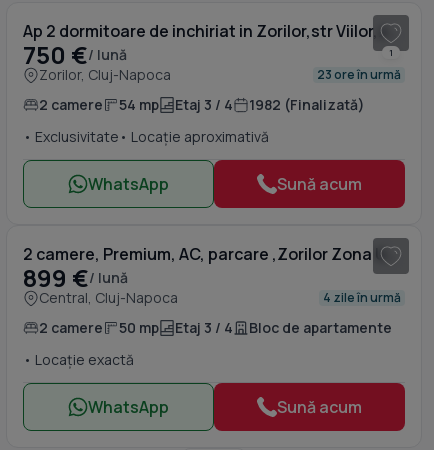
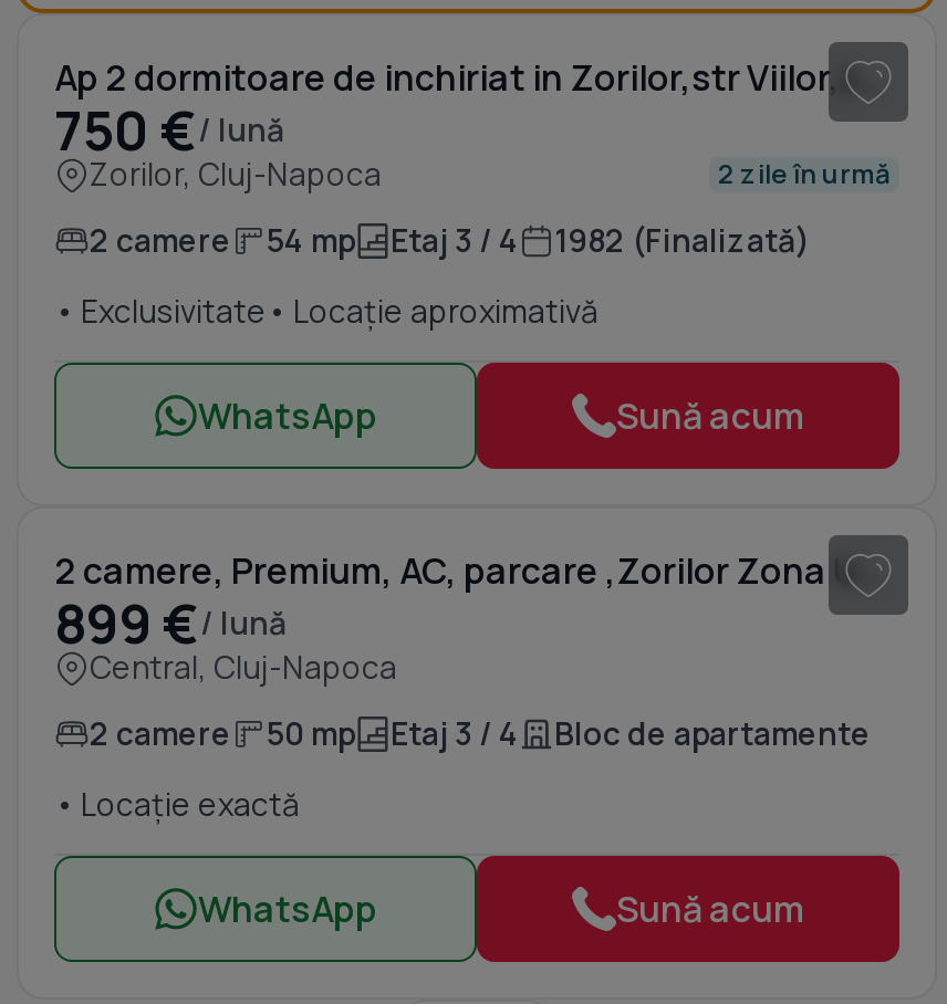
[389,46,393,59] 1 -> none
[317,66,401,83] 23 ore în urmă -> [718,155,891,192] 2 zile în urmă
[323,289,401,306] 4 zile în urmă -> none

